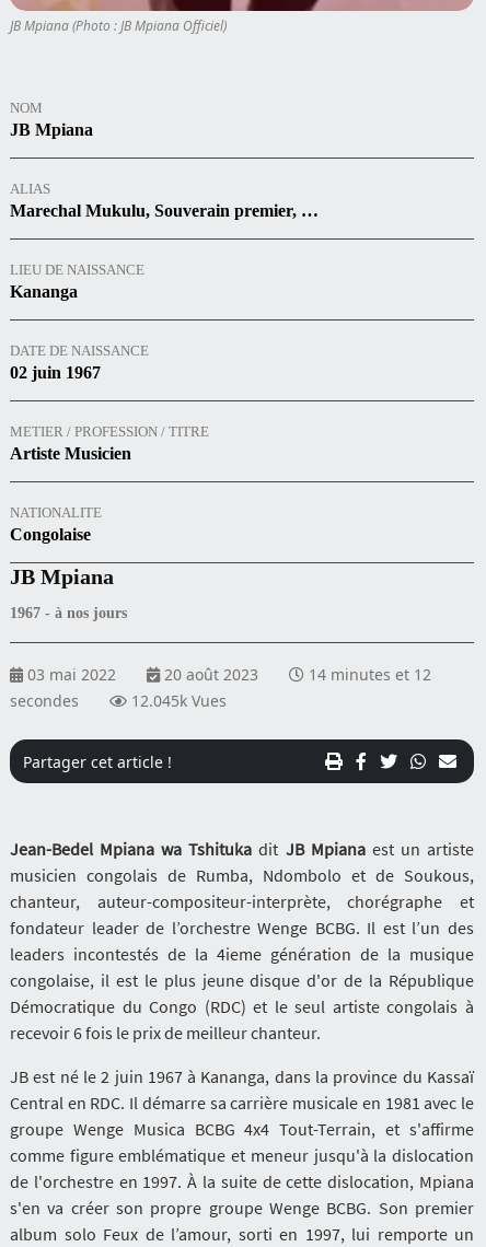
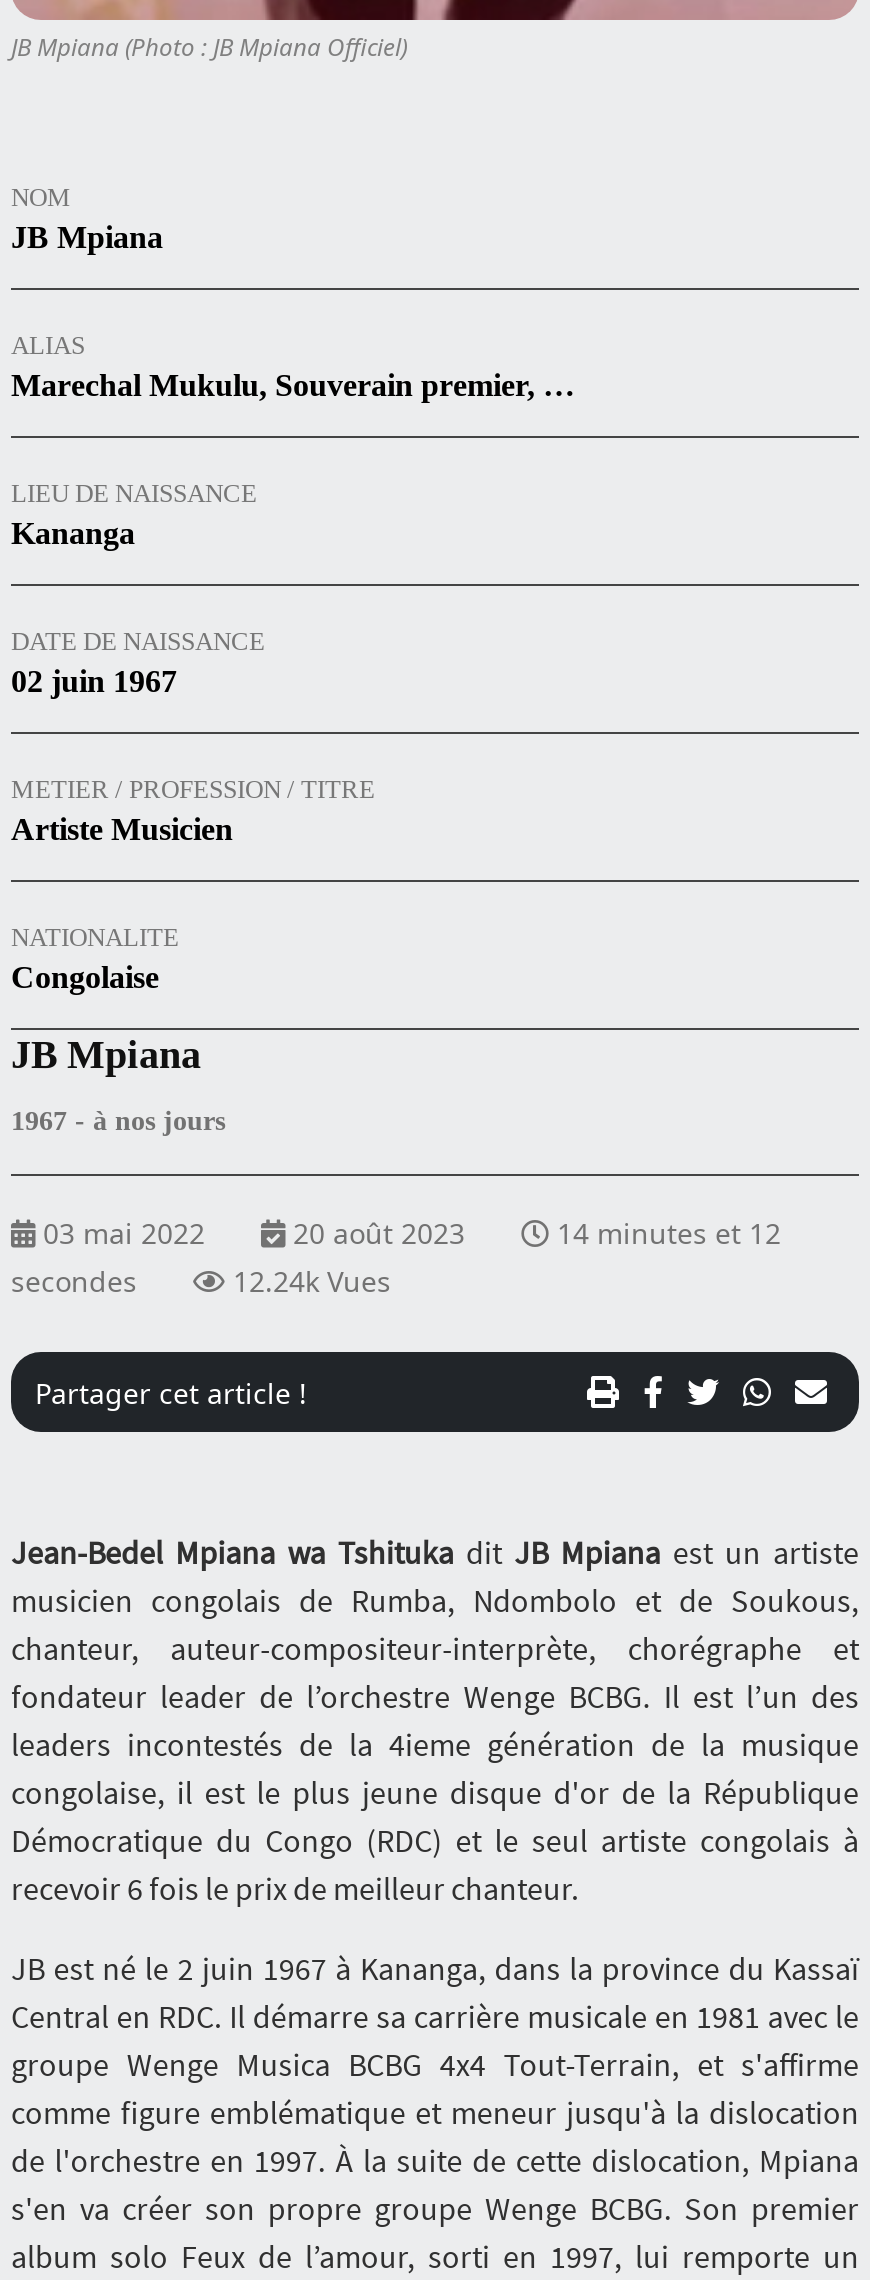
[10,691,227,711] secondes 12.045k Vues -> [11,1263,391,1301] secondes 12.24k Vues

